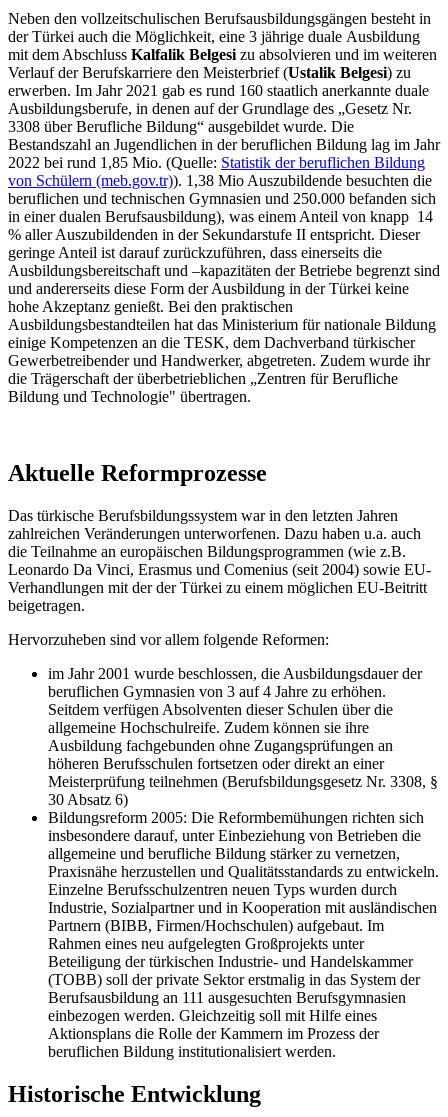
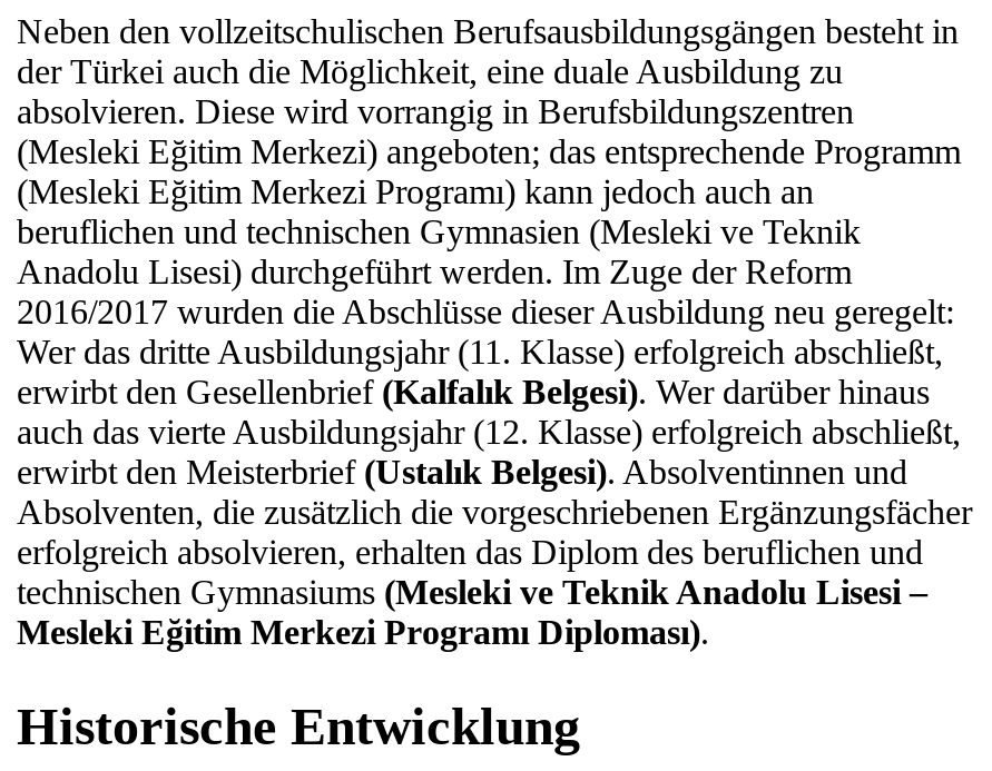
[8,28,440,1060] der Türkei auch die Möglichkeit, eine 3 jährige duale Ausbildung | mit dem Abschluss Kalfalik Belgesi zu absolvieren und im weiteren | Verlauf der Berufskarriere den Meisterbrief (Ustalik Belgesi) zu | erwerben. Im Jahr 2021 gab es rund 160 staatlich anerkannte duale | Ausbildungsberufe, in denen auf der Grundlage des „Gesetz Nr. | 3308 über Berufliche Bildung“ ausgebildet wurde. Die | Bestandszahl an Jugendlichen in der beruflichen Bildung lag im Jahr | 2022 bei rund 1,85 Mio. (Quelle: Statistik der beruflichen Bildung | von Schülern (meb.gov.tr)). 1,38 Mio Auszubildende besuchten die | beruflichen und technischen Gymnasien und 250.000 befanden sich | in einer dualen Berufsausbildung), was einem Anteil von knapp 14 | % aller Auszubildenden in der Sekundarstufe II entspricht. Dieser | geringe Anteil ist darauf zurückzuführen, dass einerseits die | Ausbildungsbereitschaft und –kapazitäten der Betriebe begrenzt sind | und andererseits diese Form der Ausbildung in der Türkei keine | hohe Akzeptanz genießt. Bei den praktischen | Ausbildungsbestandteilen hat das Ministerium für nationale Bildung | einige Kompetenzen an die TESK, dem Dachverband türkischer | Gewerbetreibender und Handwerker, abgetreten. Zudem wurde ihr | die Trägerschaft der überbetrieblichen „Zentren für Berufliche | Bildung und Technologie" übertragen. | Aktuelle Reformprozesse | Das türkische Berufsbildungssystem war in den letzten Jahren | zahlreichen Veränderungen unterworfenen. Dazu haben u.a. auch | die Teilnahme an europäischen Bildungsprogrammen (wie z.B. | Leonardo Da Vinci, Erasmus und Comenius (seit 2004) sowie EU- | Verhandlungen mit der der Türkei zu einem möglichen EU-Beitritt | beigetragen. | Hervorzuheben sind vor allem folgende Reformen: | im Jahr 2001 wurde beschlossen, die Ausbildungsdauer der | beruflichen Gymnasien von 3 auf 4 Jahre zu erhöhen. | Seitdem verfügen Absolventen dieser Schulen über die | allgemeine Hochschulreife. Zudem können sie ihre | Ausbildung fachgebunden ohne Zugangsprüfungen an | höheren Berufsschulen fortsetzen oder direkt an einer | Meisterprüfung teilnehmen (Berufsbildungsgesetz Nr. 3308, § | 30 Absatz 6) | Bildungsreform 2005: Die Reformbemühungen richten sich | insbesondere darauf, unter Einbeziehung von Betrieben die | allgemeine und berufliche Bildung stärker zu vernetzen, | Praxisnähe herzustellen und Qualitätsstandards zu entwickeln. | Einzelne Berufsschulzentren neuen Typs wurden durch | Industrie, Sozialpartner und in Kooperation mit ausländischen | Partnern (BIBB, Firmen/Hochschulen) aufgebaut. Im | Rahmen eines neu aufgelegten Großprojekts unter | Beteiligung der türkischen Industrie- und Handelskammer | (TOBB) soll der private Sektor erstmalig in das System der | Berufsausbildung an 111 ausgesuchten Berufsgymnasien | einbezogen werden. Gleichzeitig soll mit Hilfe eines | Aktionsplans die Rolle der Kammern im Prozess der | beruflichen Bildung institutionalisiert werden. -> [17,53,972,651] der Türkei auch die Möglichkeit, eine duale Ausbildung zu | absolvieren. Diese wird vorrangig in Berufsbildungszentren | (Mesleki Eğitim Merkezi) angeboten; das entsprechende Programm | (Mesleki Eğitim Merkezi Programı) kann jedoch auch an | beruflichen und technischen Gymnasien (Mesleki ve Teknik | Anadolu Lisesi) durchgeführt werden. Im Zuge der Reform | 2016/2017 wurden die Abschlüsse dieser Ausbildung neu geregelt: | Wer das dritte Ausbildungsjahr (11. Klasse) erfolgreich abschließt, | erwirbt den Gesellenbrief(Kalfalık Belgesi). Wer darüber hinaus | auch das vierte Ausbildungsjahr (12. Klasse) erfolgreich abschließt, | erwirbt den Meisterbrief (Ustalık Belgesi). Absolventinnen und | Absolventen, die zusätzlich die vorgeschriebenen Ergänzungsfächer | erfolgreich absolvieren, erhalten das Diplom des beruflichen und | technischen Gymnasiums (Mesleki ve Teknik Anadolu Lisesi – | Mesleki Eğitim Merkezi Programı Diploması).

